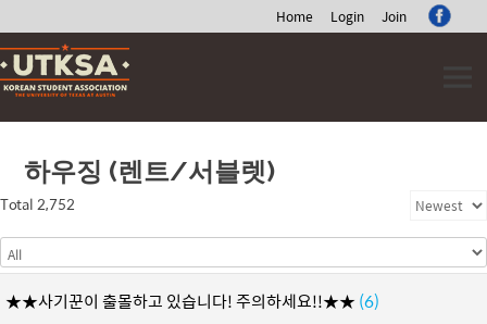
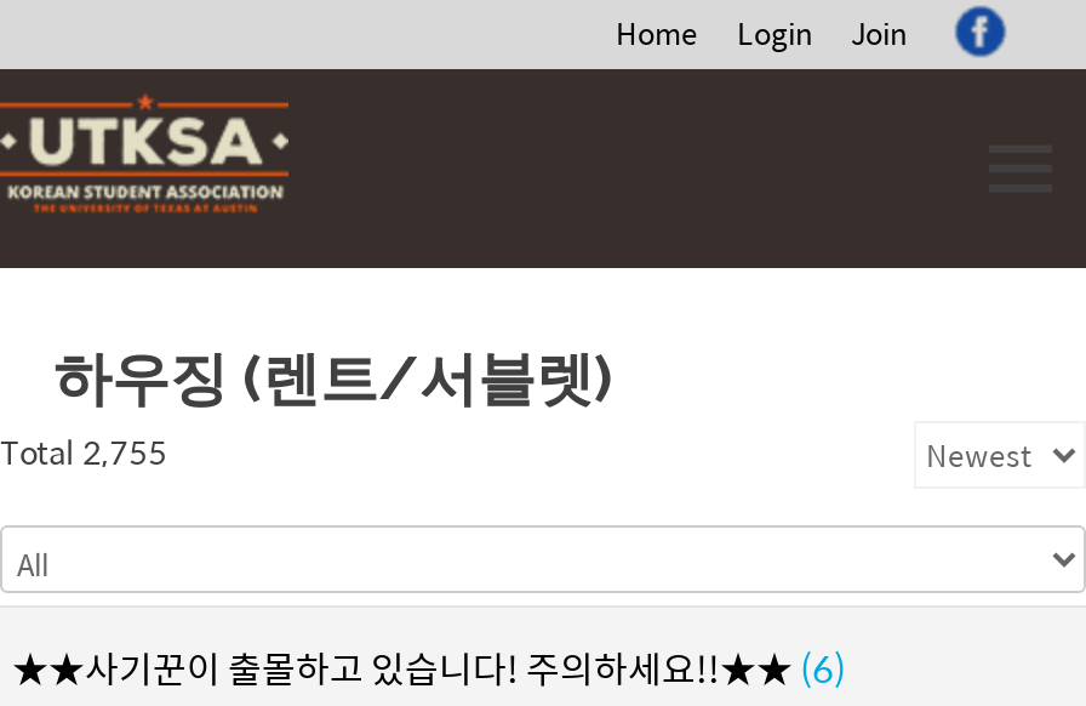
[0,192,75,215] Total 2,752 -> [0,426,167,477] Total 2,755

